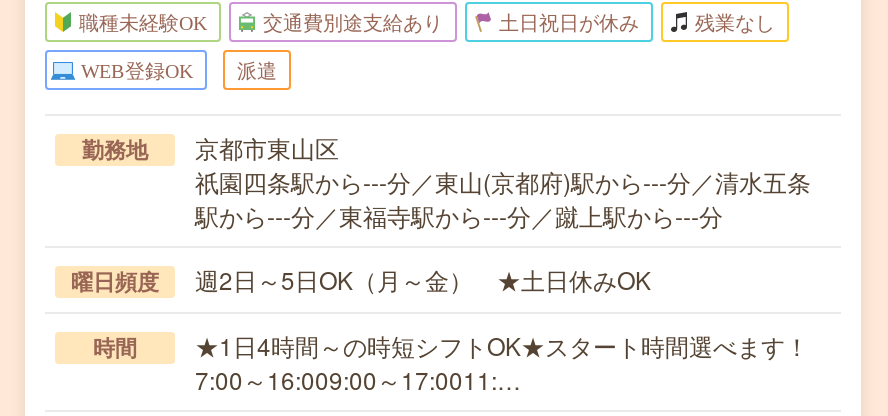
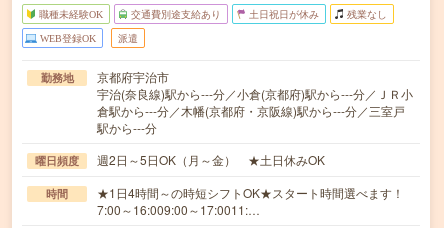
[195,130,811,232] 京都市東山区 | 祇園四条駅から---分／東山(京都府)駅から---分／清水五条 | 駅から---分／東福寺駅から---分／蹴上駅から---分 -> [97,68,413,136] 京都府宇治市 | 宇治(奈良線)駅から---分／小倉(京都府)駅から---分／ＪＲ小 | 倉駅から---分／木幡(京都府・京阪線)駅から---分／三室戸 | 駅から---分

